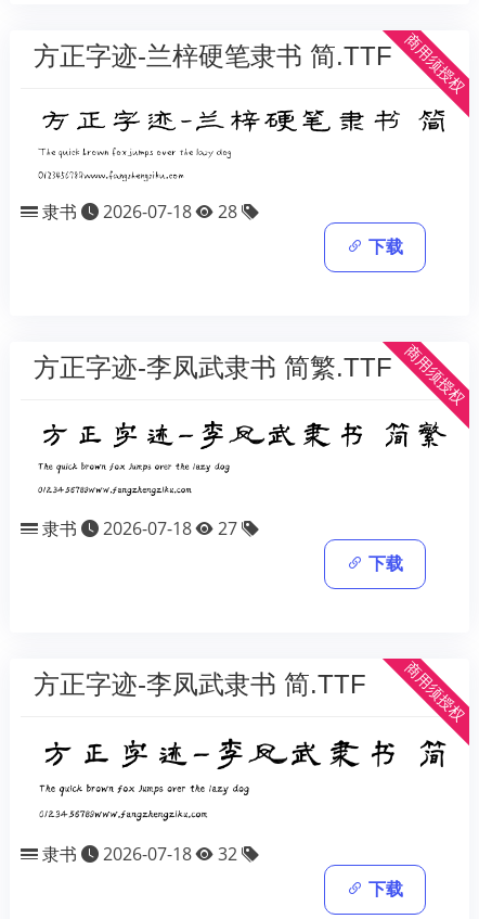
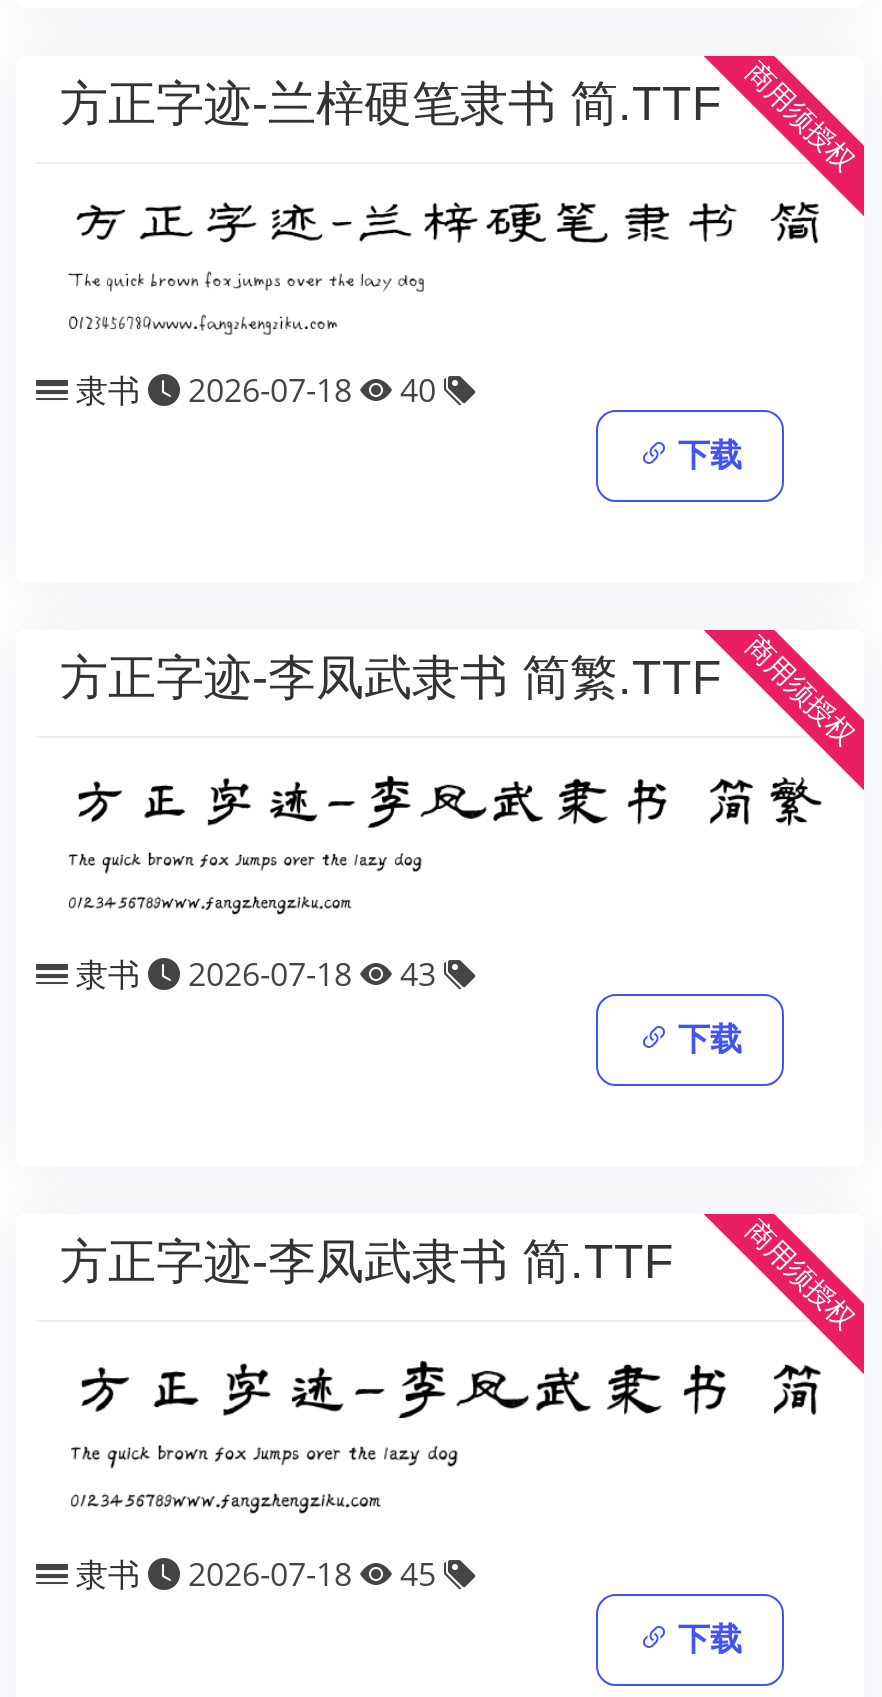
[42,200,242,224] 隶书 2026-07-18 28 -> [76,368,444,412] 隶书 2026-07-18 40
[42,516,242,540] 隶书 2026-07-18 27 -> [76,952,444,996] 隶书 2026-07-18 43
[42,841,242,865] 隶书 2026-07-18 32 -> [76,1551,444,1595] 隶书 2026-07-18 45

